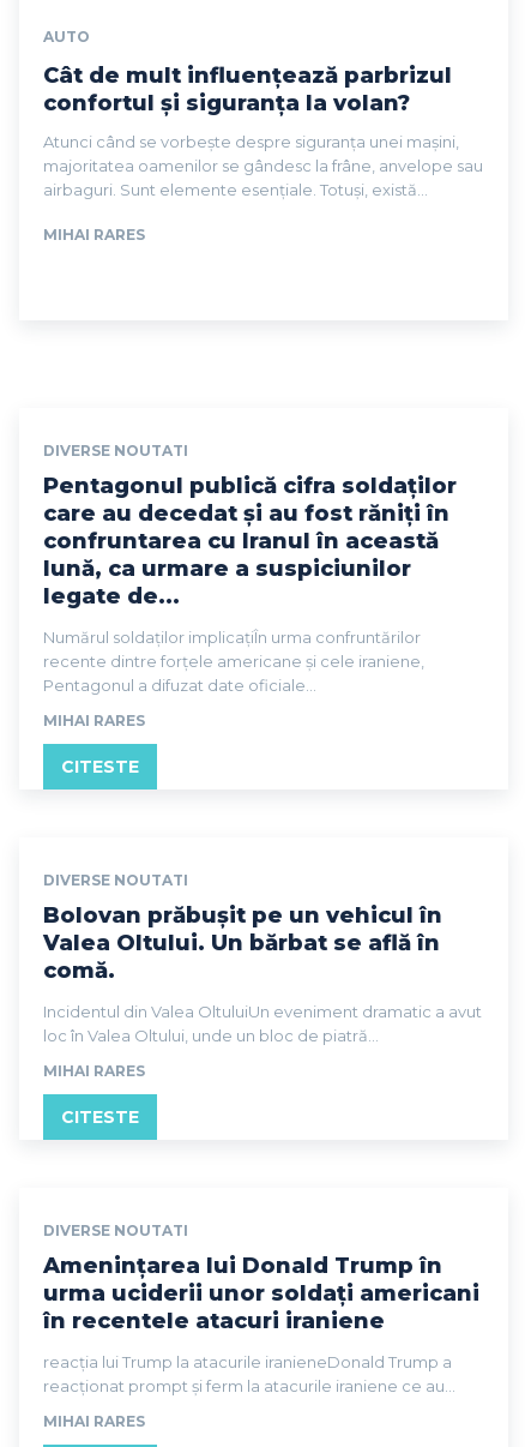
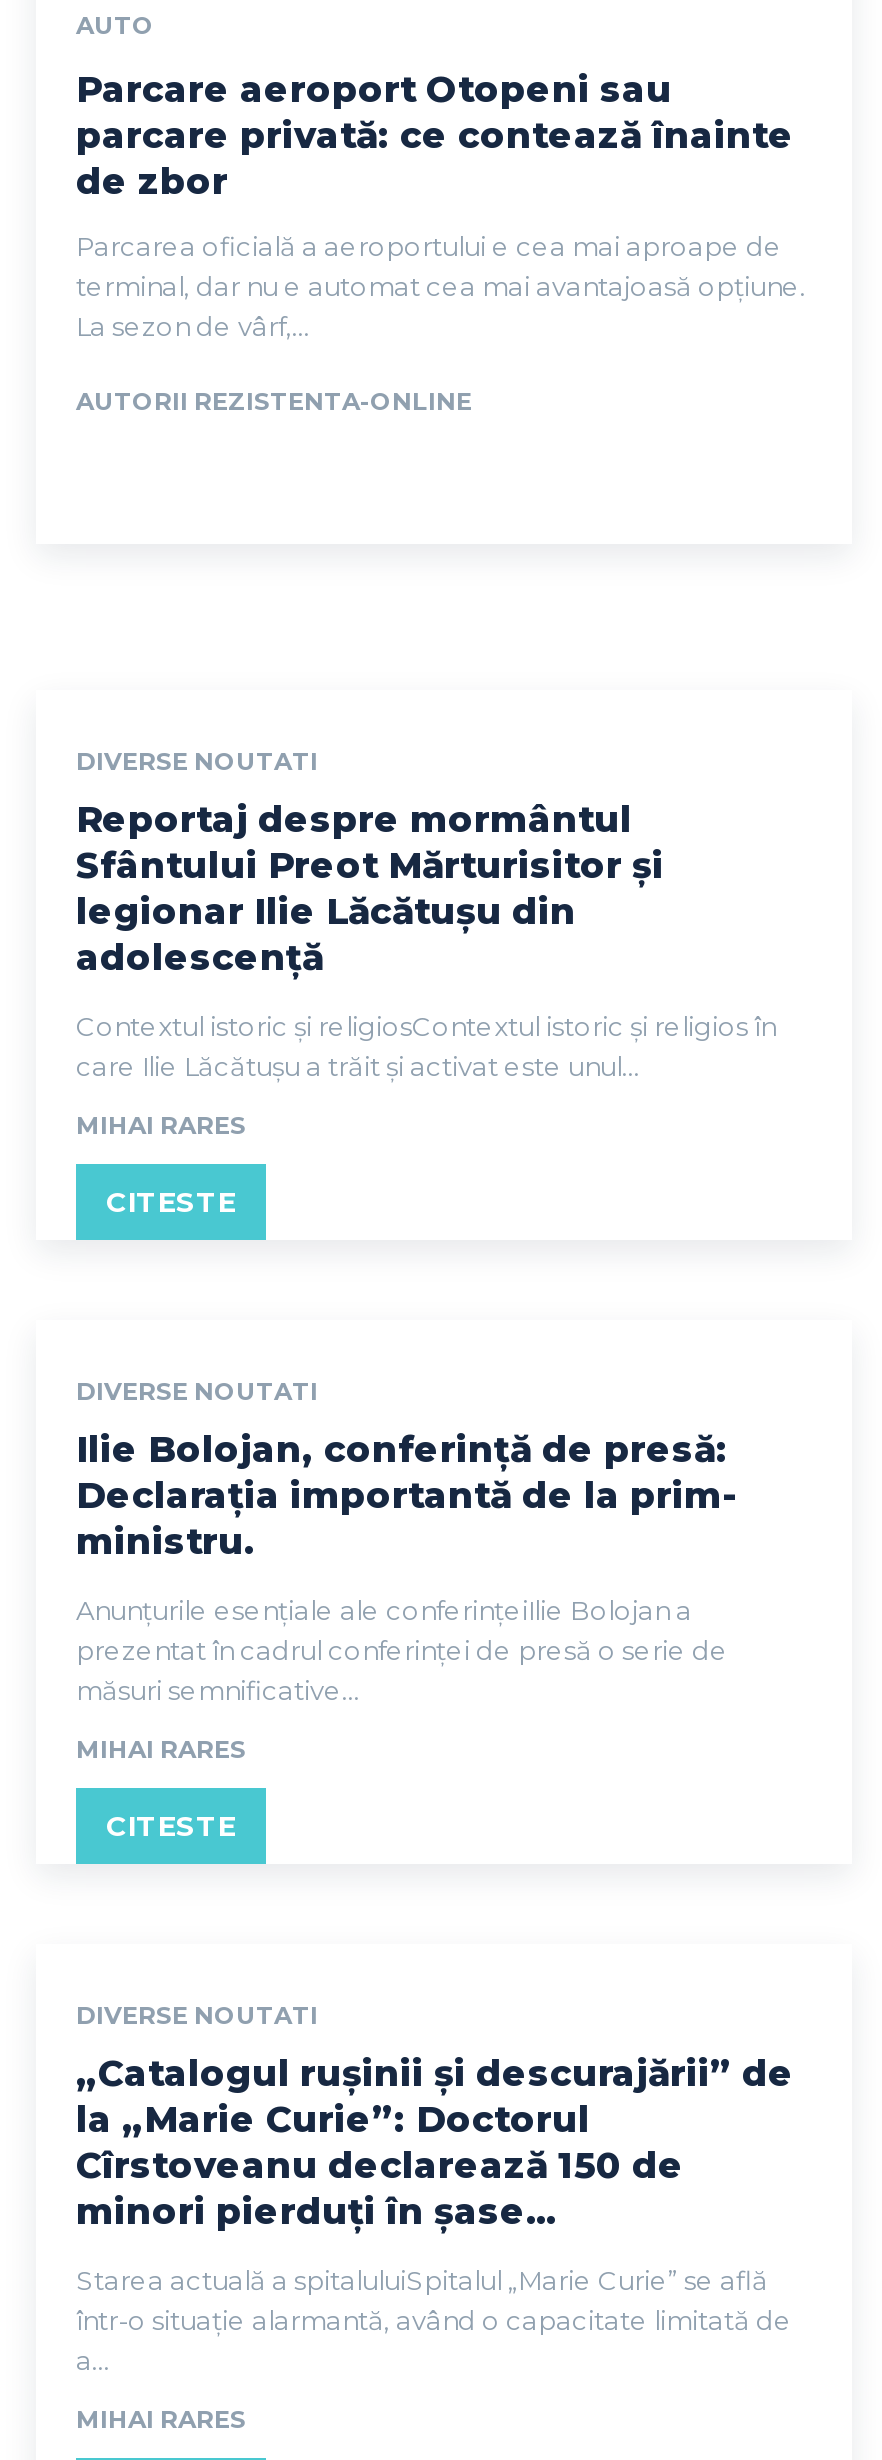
[43,62,452,116] Cât de mult influențează parbrizul | confortul și siguranța la volan? -> [76,67,794,203] Parcare aeroport Otopeni sau | parcare privată: ce contează înainte | de zbor
[43,132,483,199] Atunci când se vorbește despre siguranța unei mașini, | majoritatea oamenilor se gândesc la frâne, anvelope sau | airbaguri. Sunt elemente esențiale. Totuși, există... -> [76,229,806,341] Parcarea oficială a aeroportului e cea mai aproape de | terminal, dar nu e automat cea mai avantajoasă opțiune. | La sezon de vârf,...
[43,225,145,243] MIHAI RARES -> [76,385,472,415] AUTORII REZISTENTA-ONLINE
[43,472,457,609] Pentagonul publică cifra soldaților | care au decedat și au fost răniți în | confruntarea cu Iranul în această | lună, ca urmare a suspiciunilor | legate de... -> [76,797,664,979] Reportaj despre mormântul | Sfântului Preot Mărturisitor și | legionar Ilie Lăcătușu din | adolescență
[43,627,424,694] Numărul soldaților implicațiÎn urma confruntărilor | recente dintre forțele americane și cele iraniene, | Pentagonul a difuzat date oficiale... -> [76,1009,776,1081] Contextul istoric și religiosContextul istoric și religios în | care Ilie Lăcătușu a trăit și activat este unul...
moved [43,711,188,889] -> [76,1109,318,1405]: MIHAI RARES | CITESTE | DIVERSE NOUTATI
[43,902,442,983] Bolovan prăbușit pe un vehicul în | Valea Oltului. Un bărbat se află în | comă. -> [76,1427,736,1563] Ilie Bolojan, conferință de presă: | Declarația importantă de la prim- | ministru.
[43,1001,482,1045] Incidentul din Valea OltuluiUn eveniment dramatic a avut | loc în Valea Oltului, unde un bloc de piatră... -> [76,1593,728,1705] Anunțurile esențiale ale conferințeiIlie Bolojan a | prezentat în cadrul conferinței de presă o serie de | măsuri semnificative...
[43,1252,479,1334] Amenințarea lui Donald Trump în | urma uciderii unor soldați americani | în recentele atacuri iraniene -> [76,2051,794,2233] „Catalogul rușinii și descurajării” de | la „Marie Curie”: Doctorul | Cîrstoveanu declarează 150 de | minori pierduți în șase…
[43,1352,455,1395] reacția lui Trump la atacurile iranieneDonald Trump a | reacționat prompt și ferm la atacurile iraniene ce au... -> [76,2263,792,2375] Starea actuală a spitaluluiSpitalul „Marie Curie” se află | într-o situație alarmantă, având o capacitate limitată de | a...

